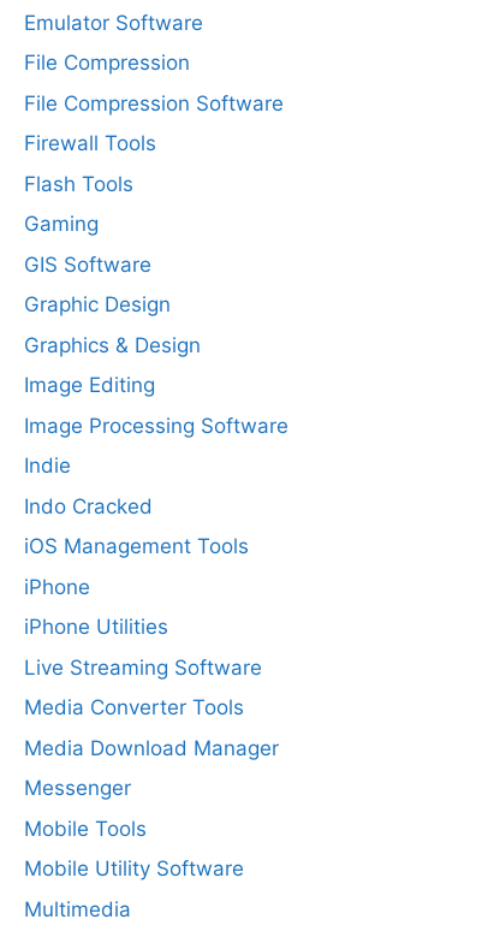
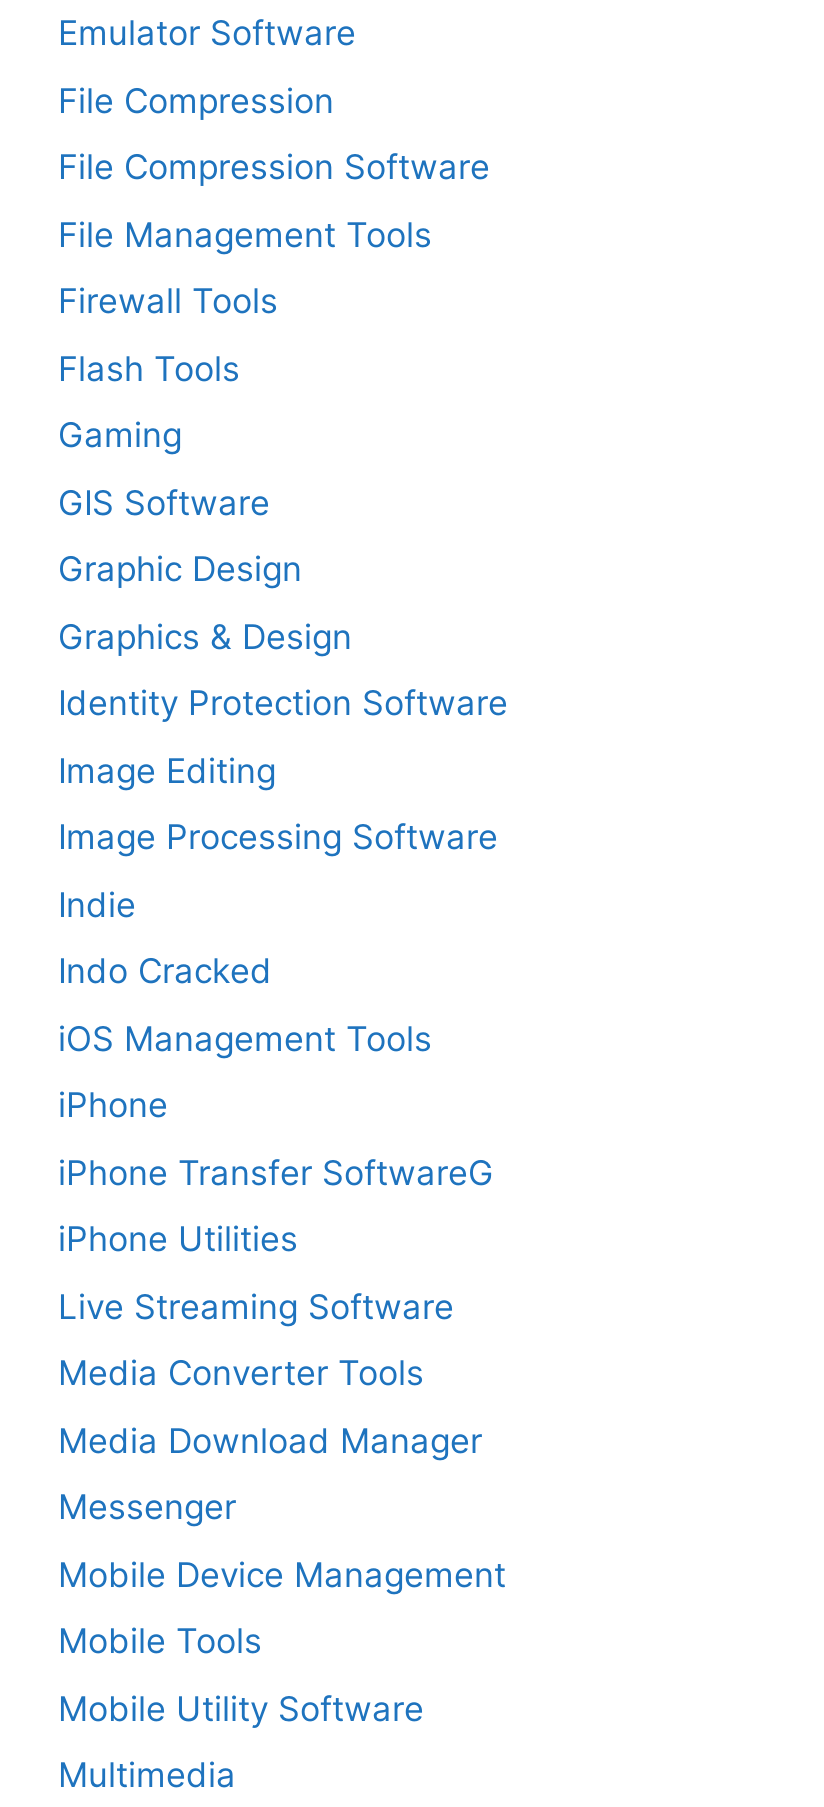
none -> [58,214,432,254] File Management Tools
none -> [58,683,508,723] Identity Protection Software
none -> [58,1152,494,1192] iPhone Transfer SoftwareG
none -> [58,1554,506,1594] Mobile Device Management

